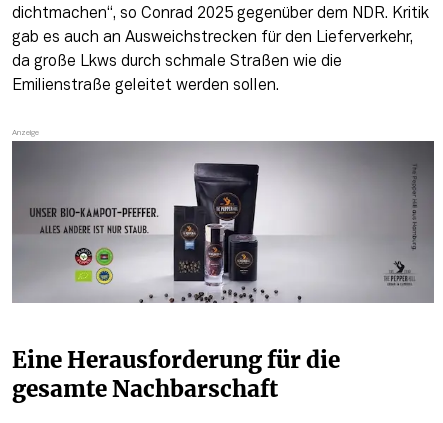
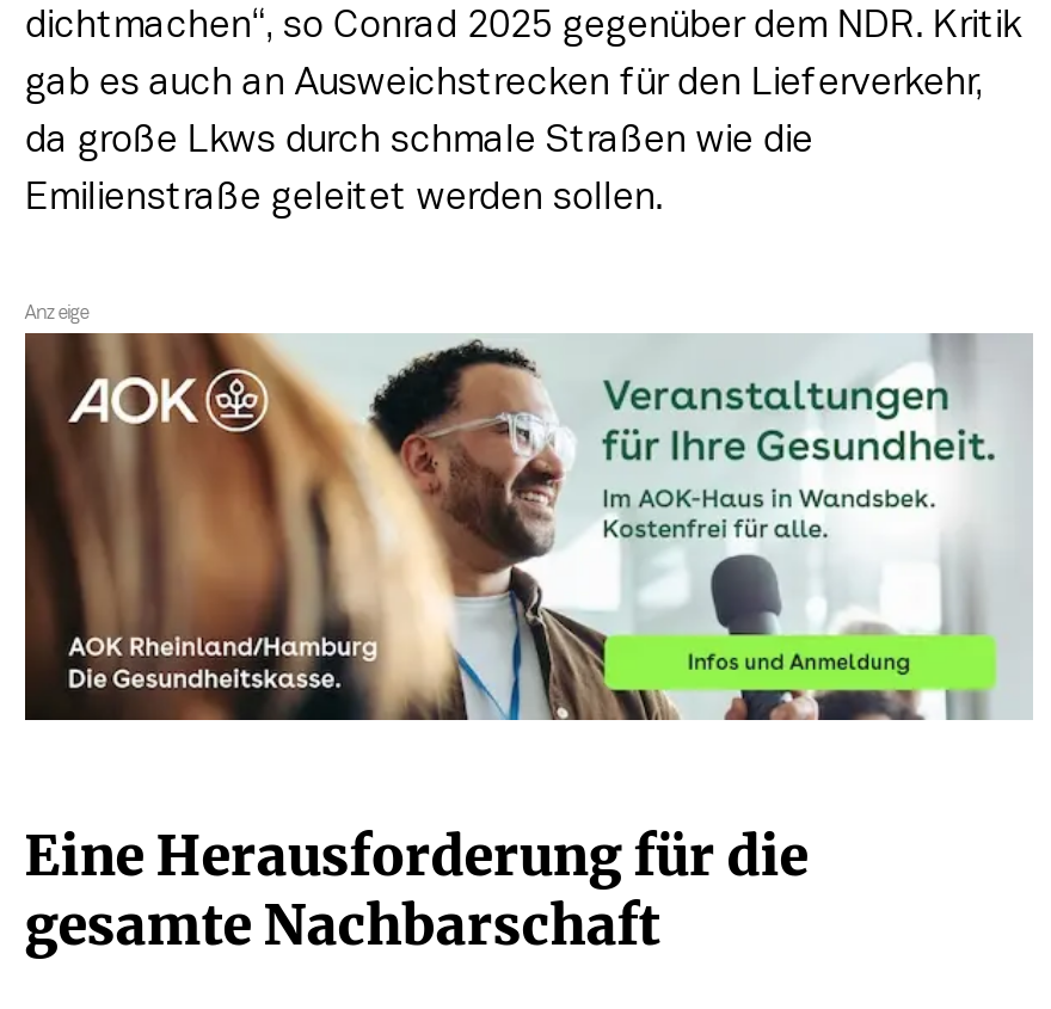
[11,140,434,304] [image] -> [23,332,1031,721] [image]

